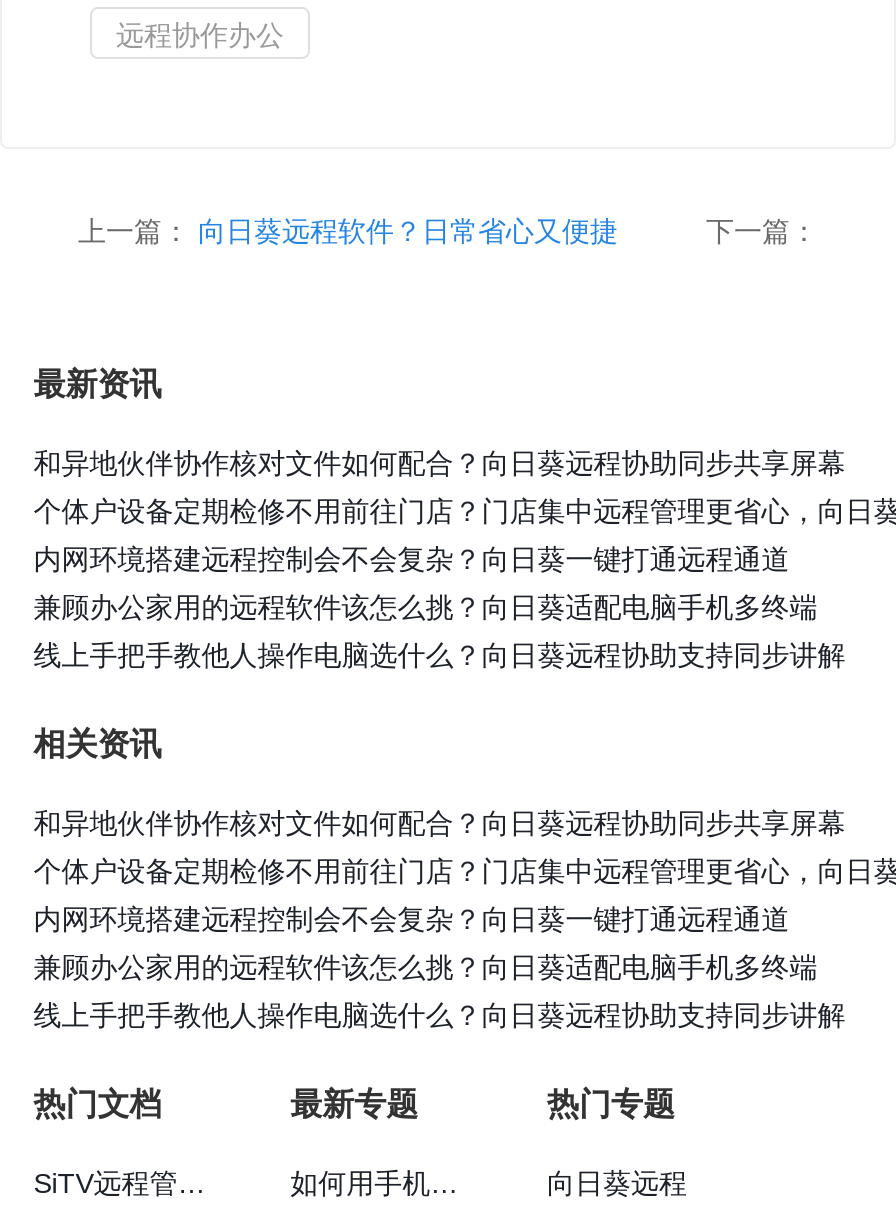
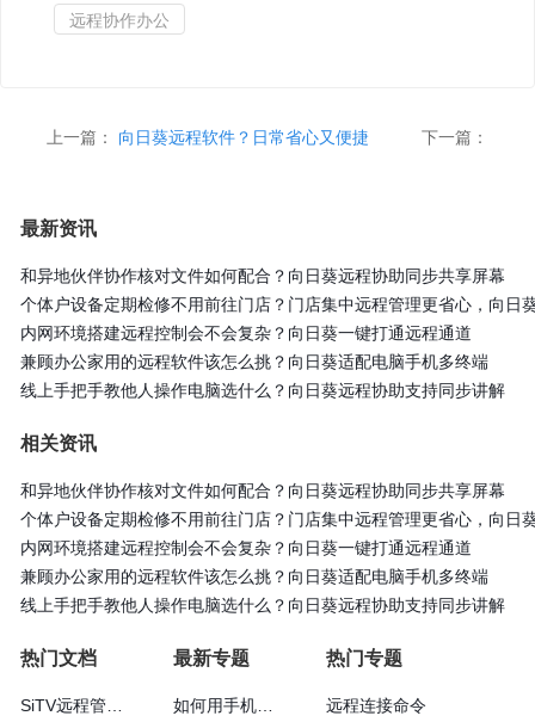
[547,1168,687,1200] 向日葵远程 -> [326,696,427,715] 远程连接命令

